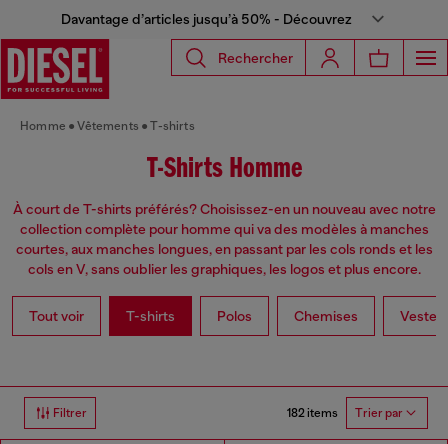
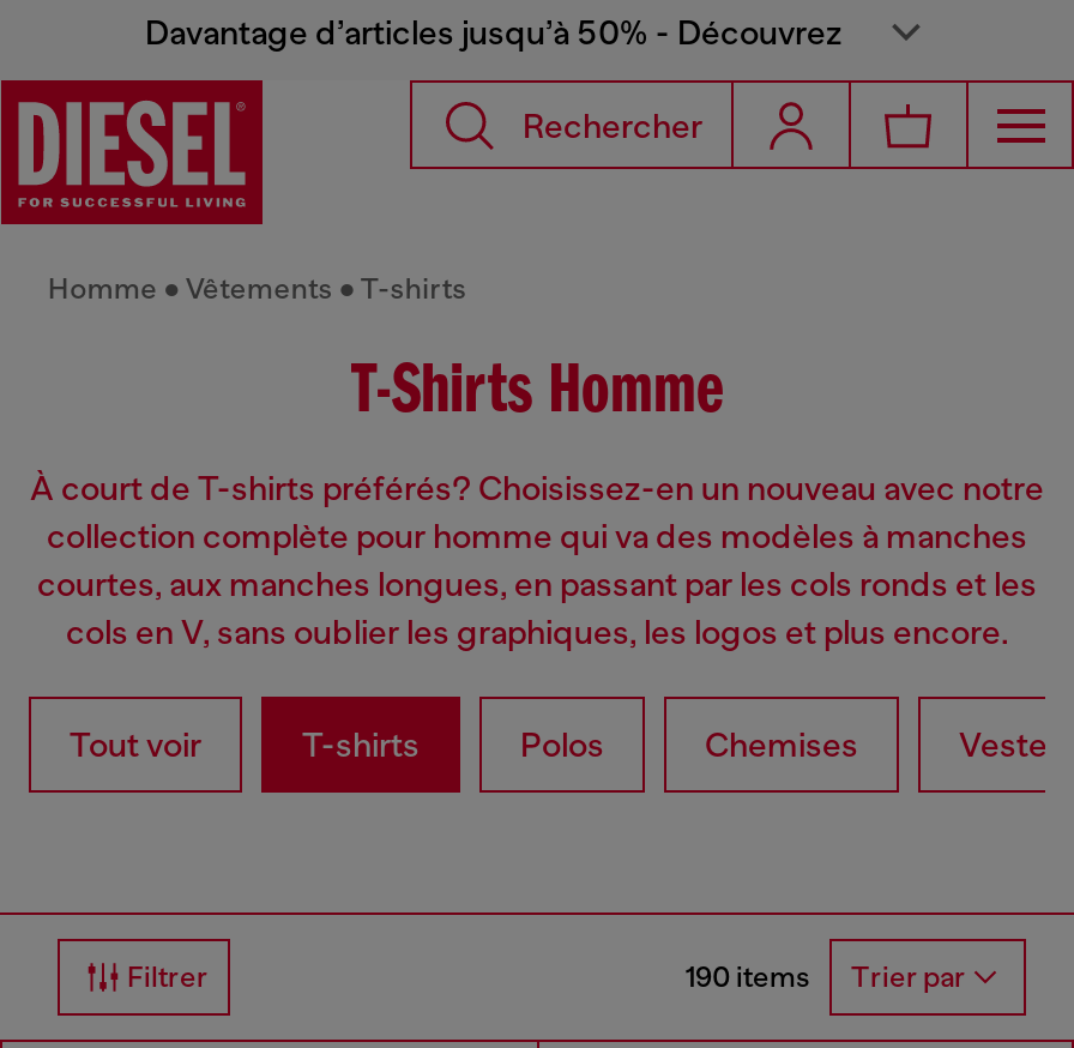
[287,406,403,420] 182 items Trier par -> [686,960,966,995] 190 items Trier par

